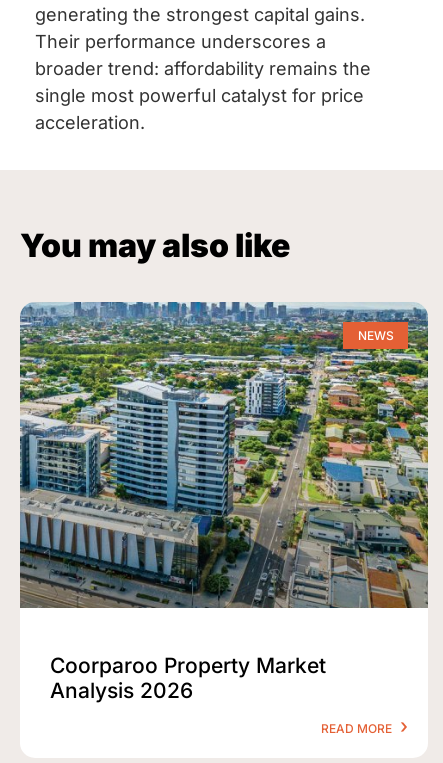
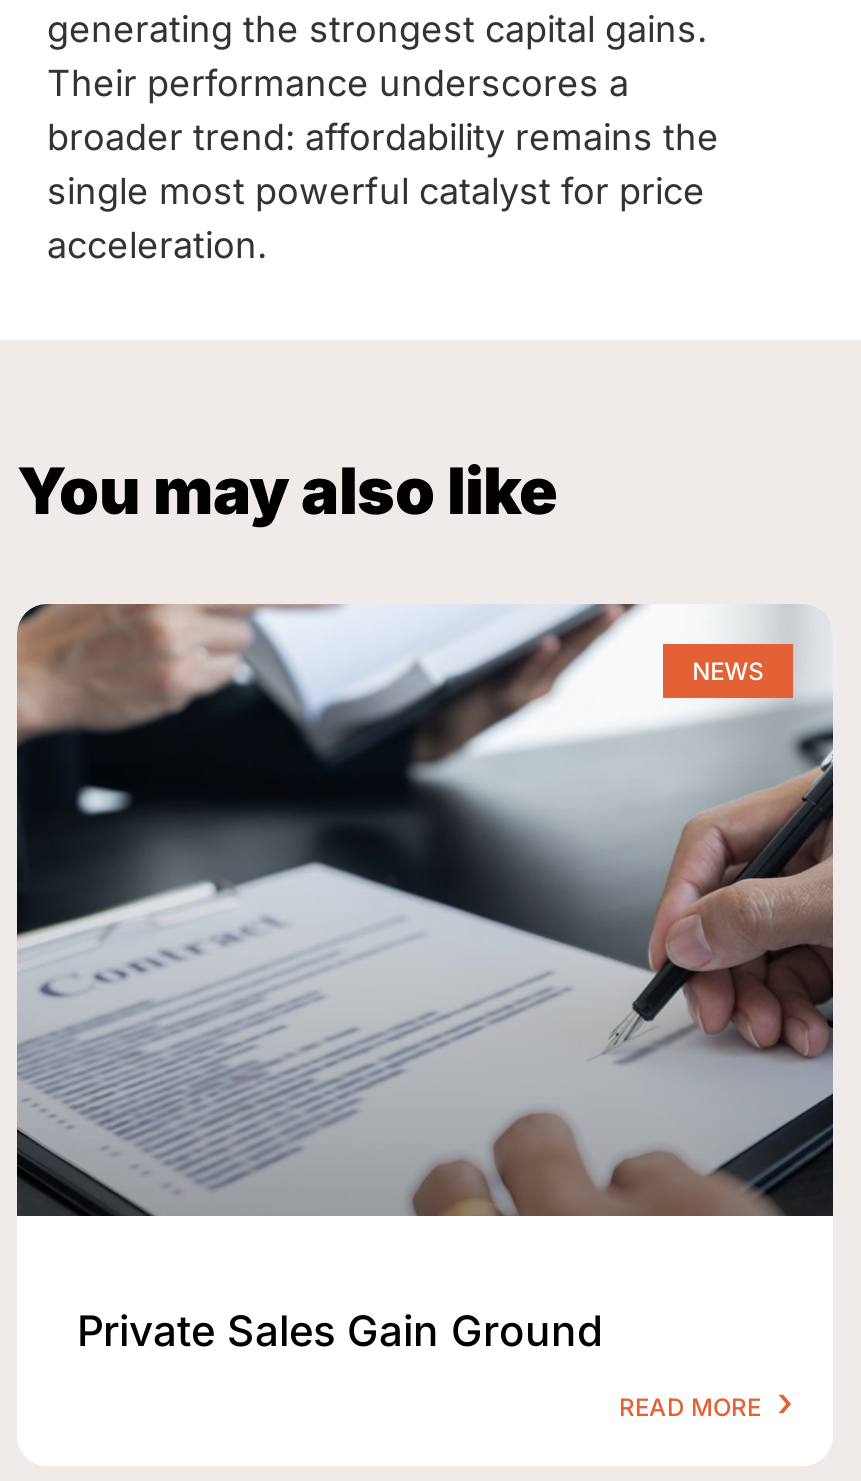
[19,301,429,609] [image] -> [15,602,833,1218] [image]
[50,653,326,703] Coorparoo Property Market | Analysis 2026 -> [77,1307,603,1357] Private Sales Gain Ground

